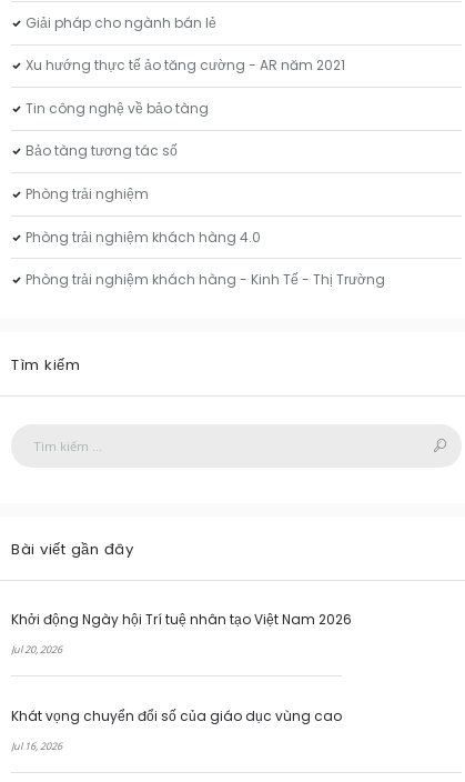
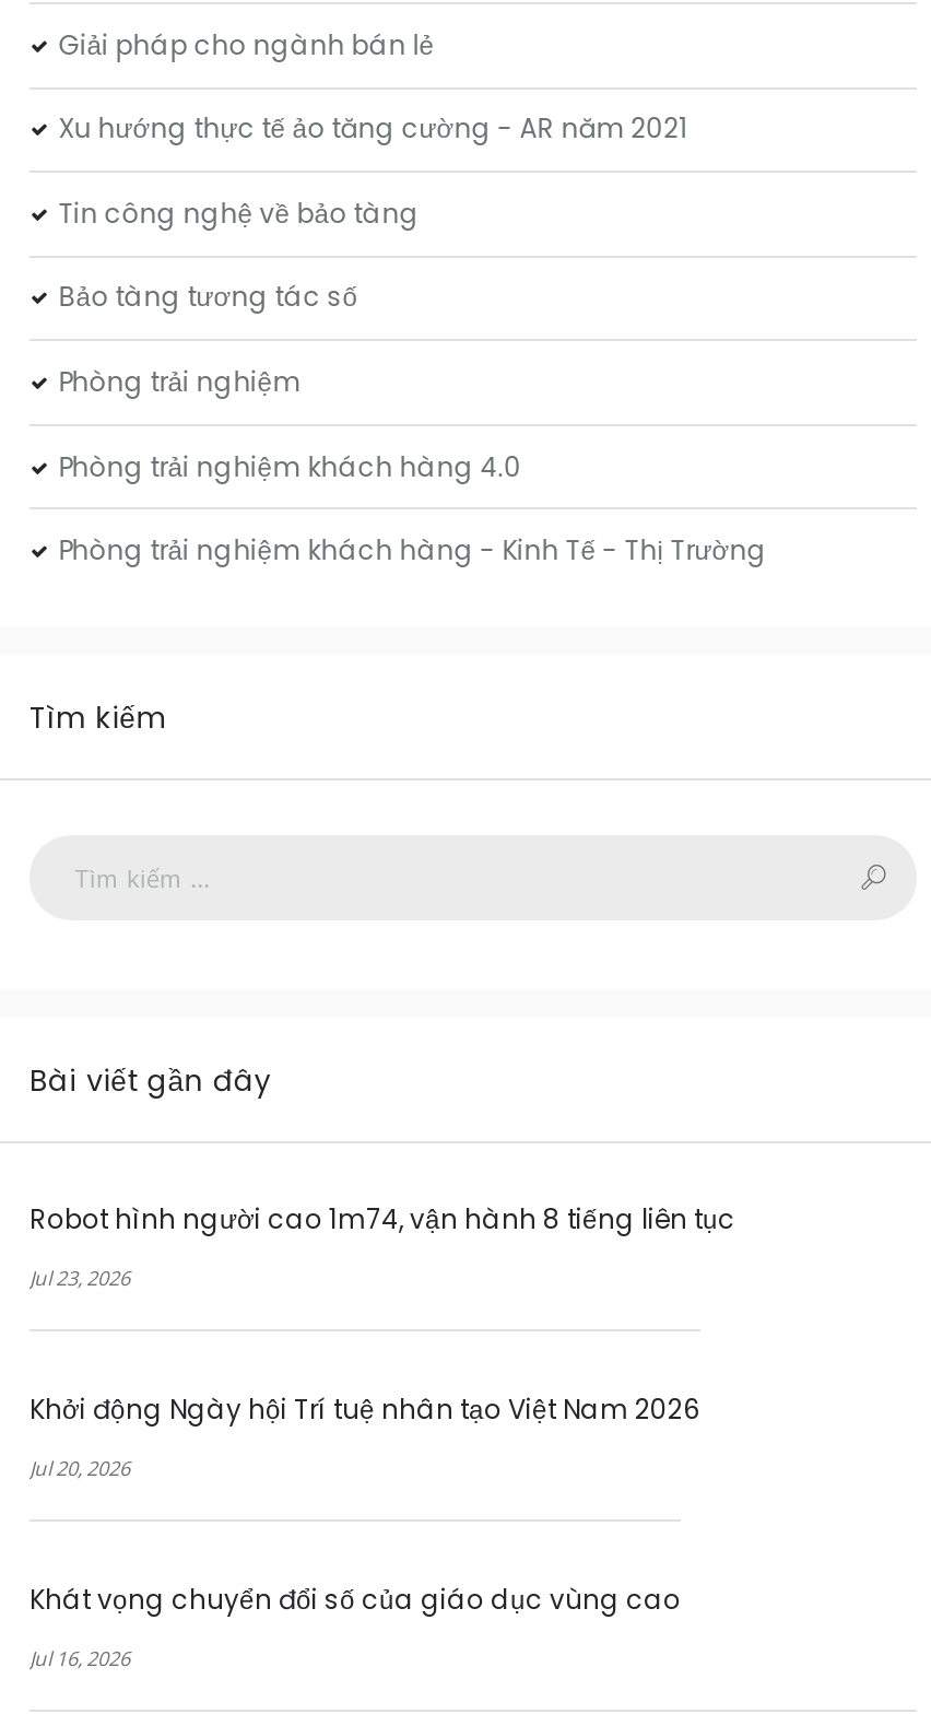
none -> [30,1201,735,1293] Robot hình người cao 1m74, vận hành 8 tiếng liên tục | Jul 23, 2026

